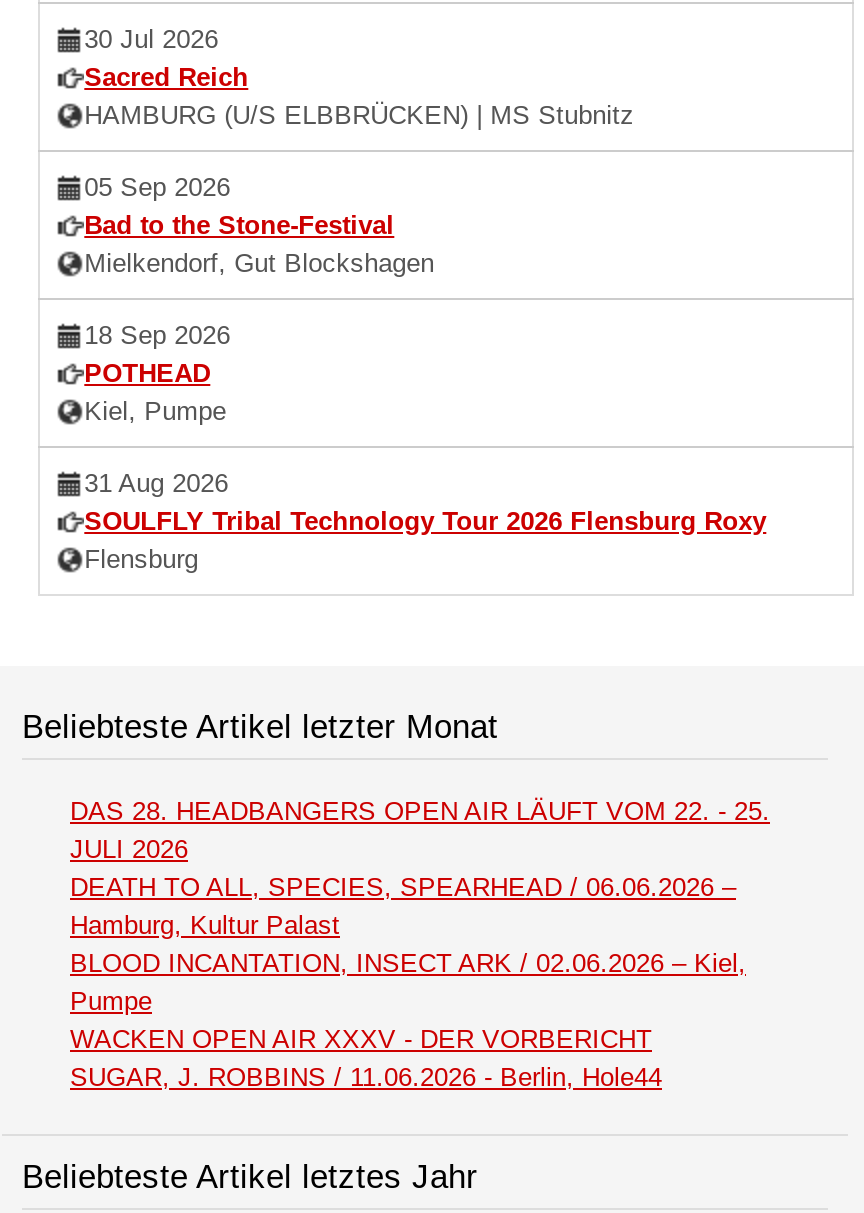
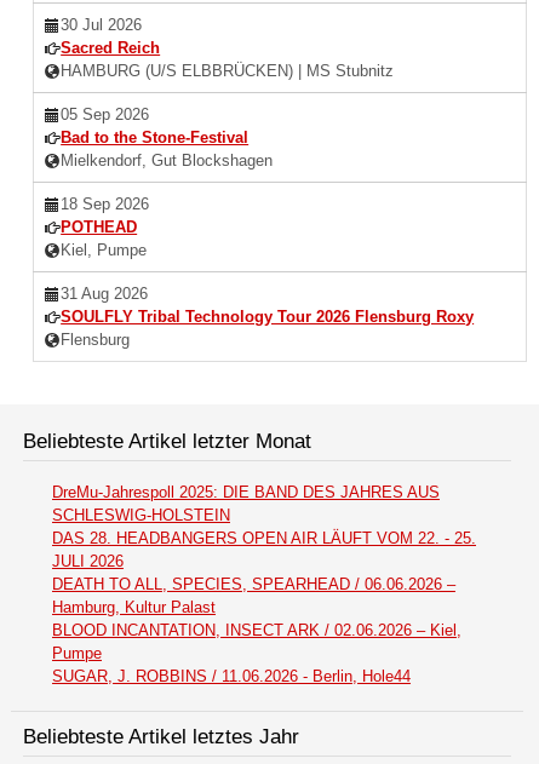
none -> [52,483,440,525] DreMu-Jahrespoll 2025: DIE BAND DES JAHRES AUS | SCHLESWIG-HOLSTEIN
moved [70,797,770,1017] -> [52,529,476,663]: DAS 28. HEADBANGERS OPEN AIR LÄUFT VOM 22. - 25. | JULI 2026 | DEATH TO ALL, SPECIES, SPEARHEAD / 06.06.2026 – | Hamburg, Kultur Palast | BLOOD INCANTATION, INSECT ARK / 02.06.2026 – Kiel, | Pumpe
[70,1025,652,1055] WACKEN OPEN AIR XXXV - DER VORBERICHT -> none

